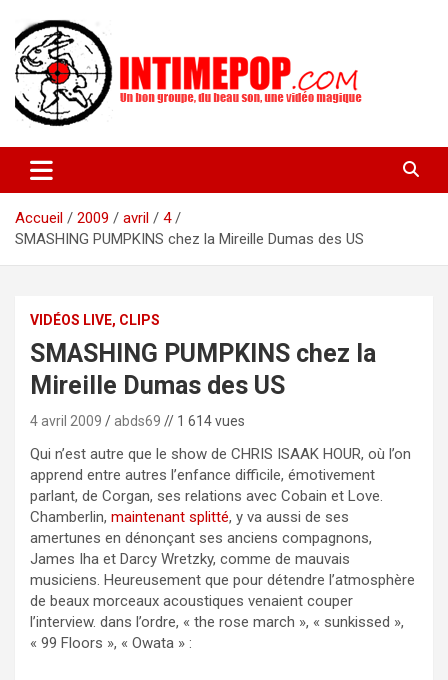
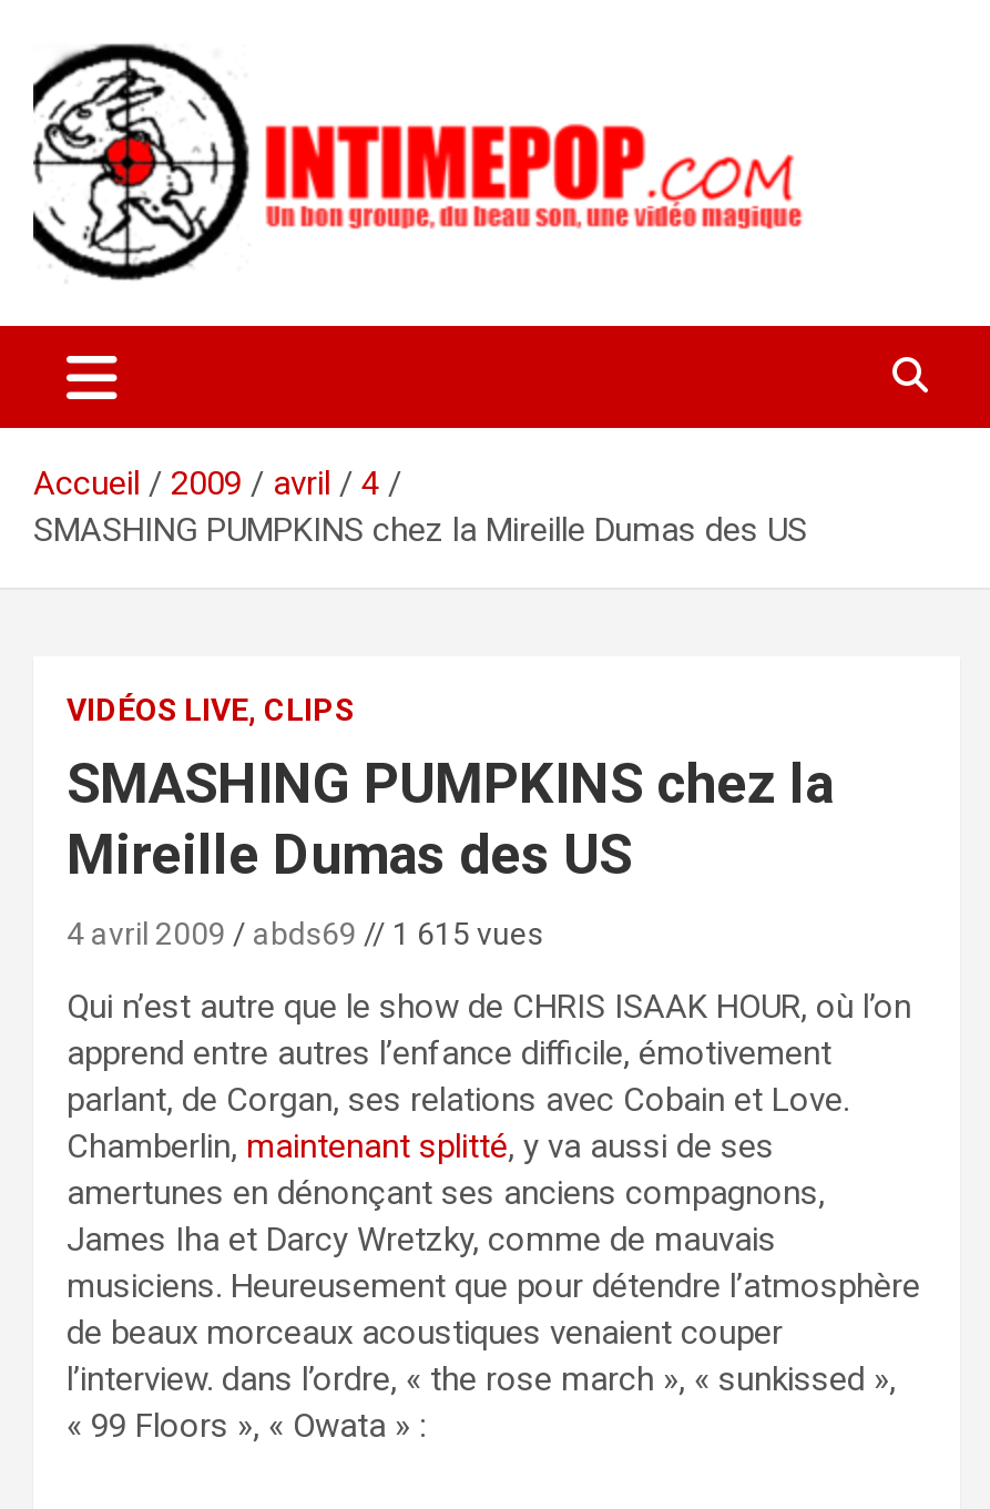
[30,413,245,429] 4 avril 2009 abds69 // 1 614 vues -> [67,916,543,951] 4 avril 2009 abds69 // 1 615 vues

